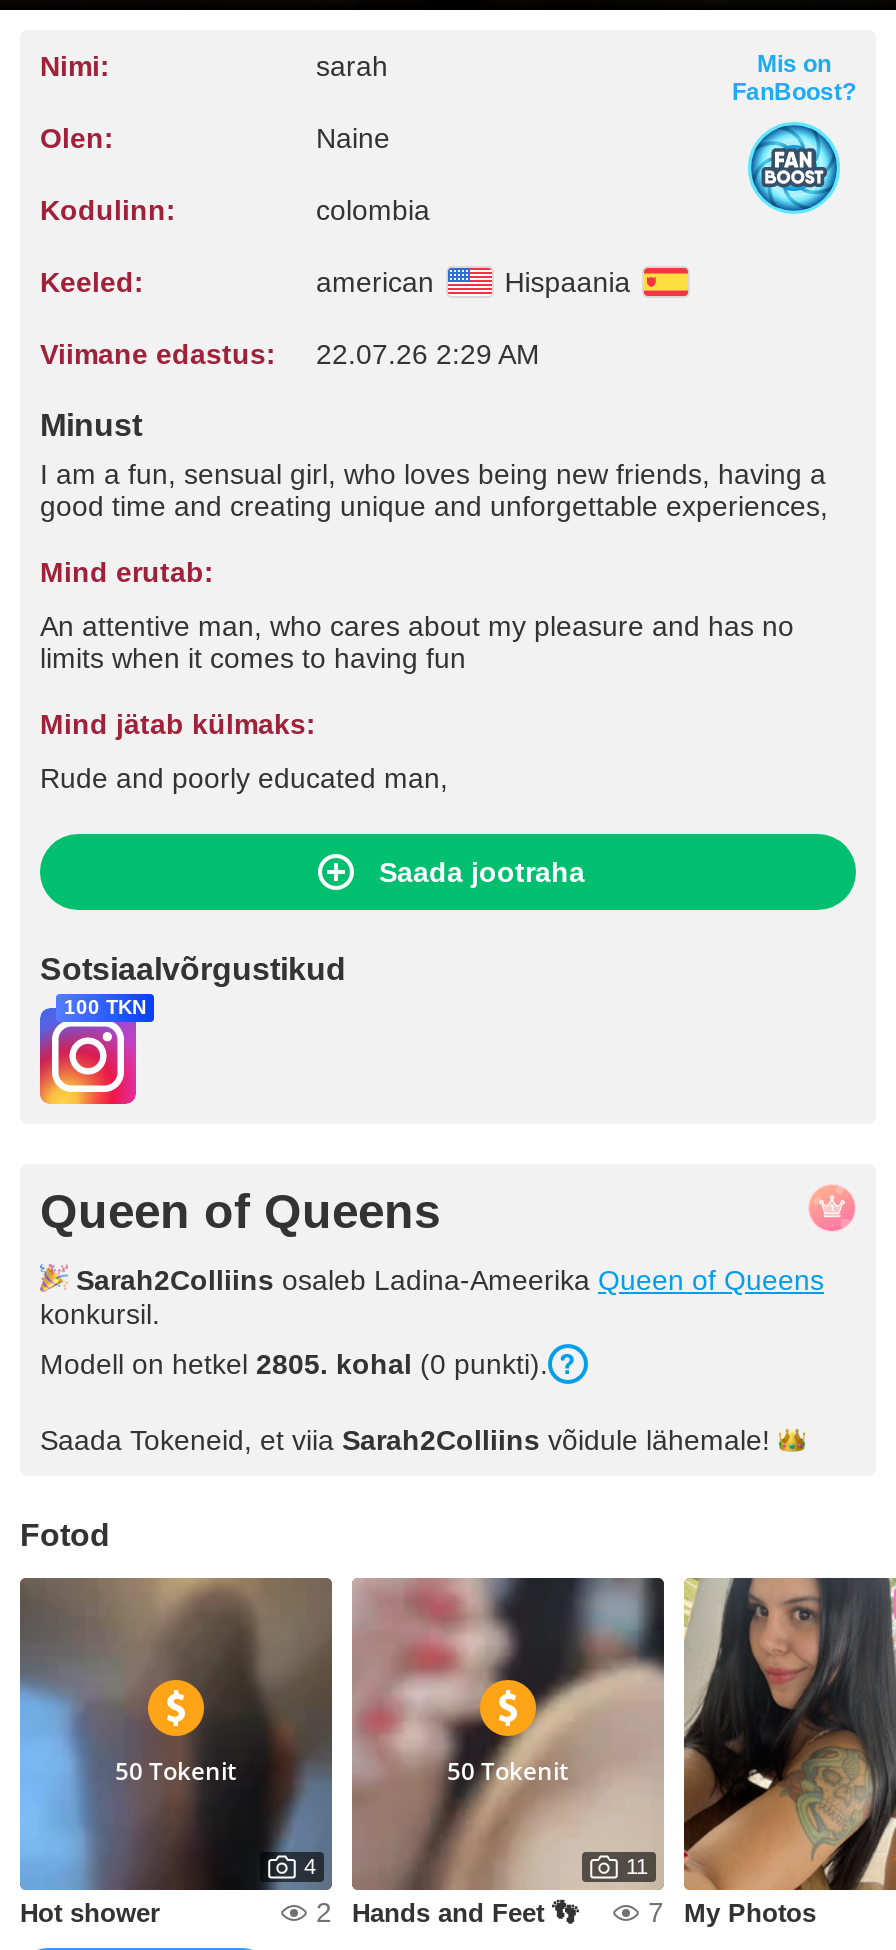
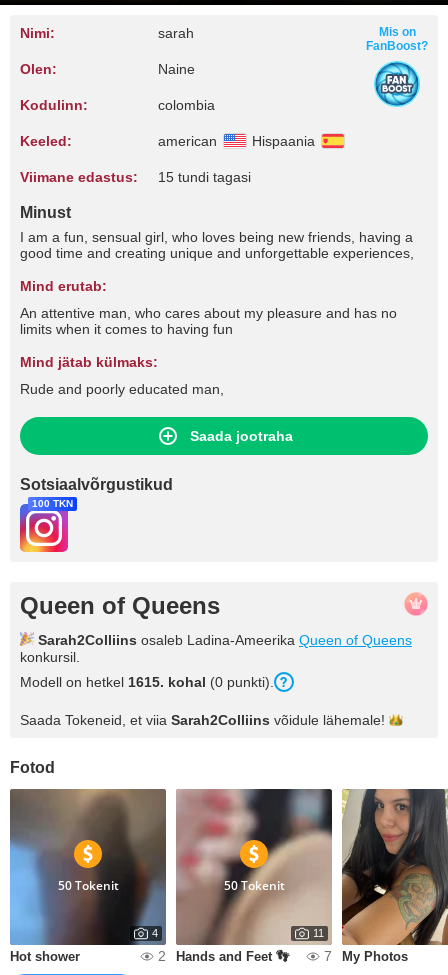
[40,338,540,370] Viimane edastus: 22.07.26 2:29 AM -> [20,169,251,185] Viimane edastus: 15 tundi tagasi
[40,1348,548,1380] Modell on hetkel 2805. kohal (0 punkti). -> [20,674,274,690] Modell on hetkel 1615. kohal (0 punkti).

